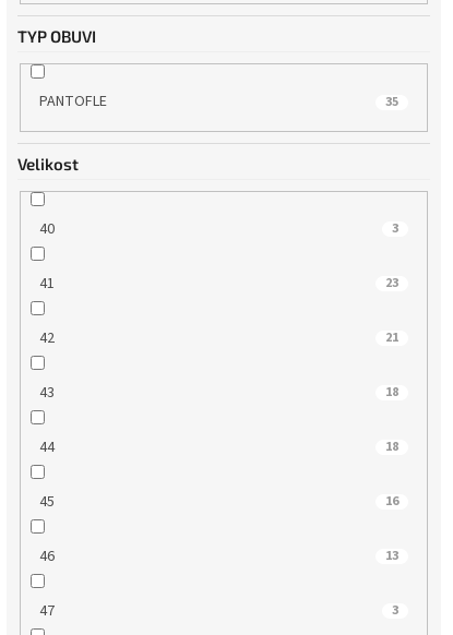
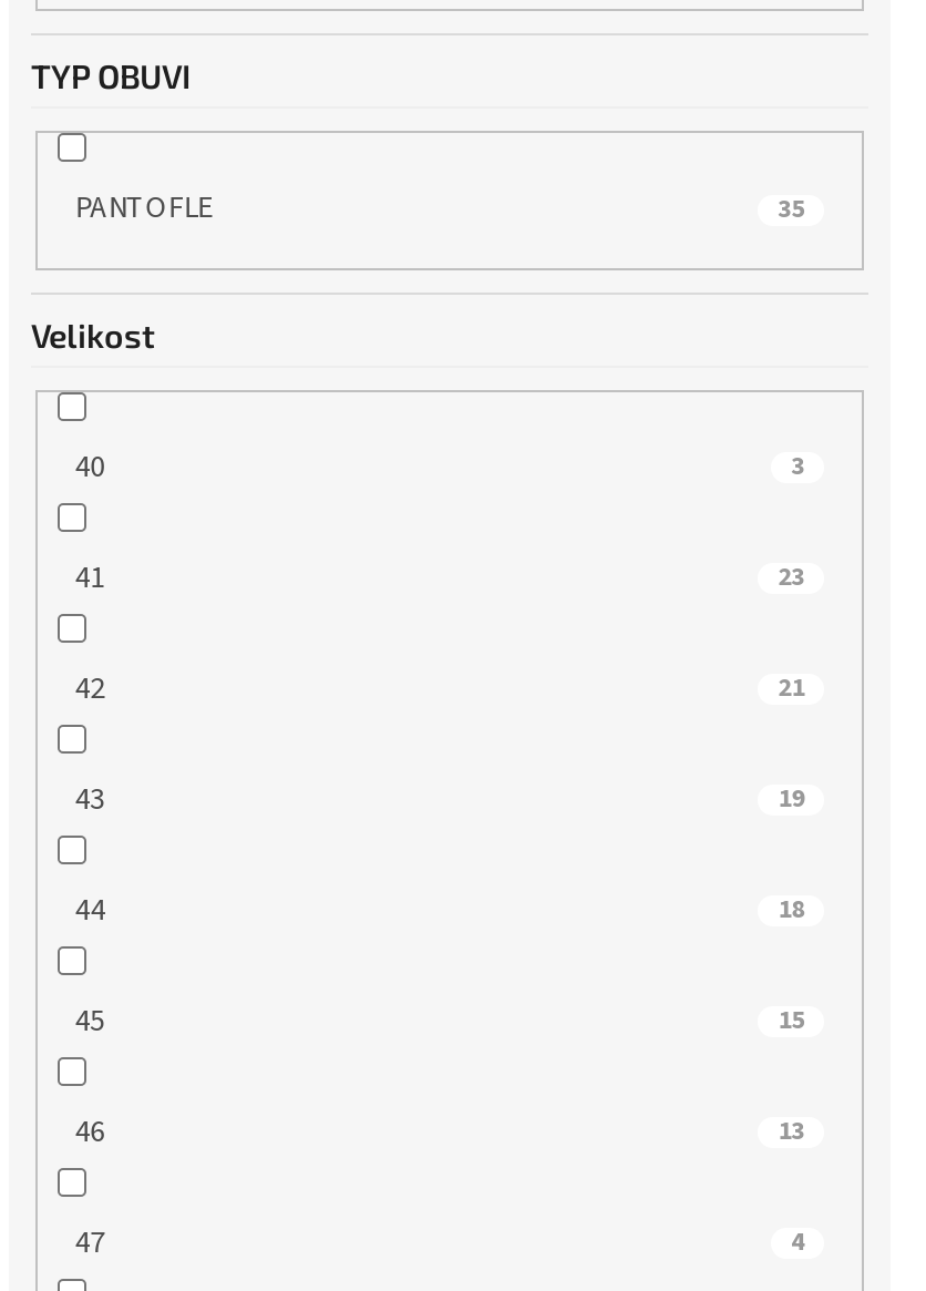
[386,383,399,402] 18 -> [778,780,805,818] 19
[386,492,399,511] 16 -> [778,1002,805,1039] 15
[392,601,399,620] 3 -> [791,1223,805,1261] 4

